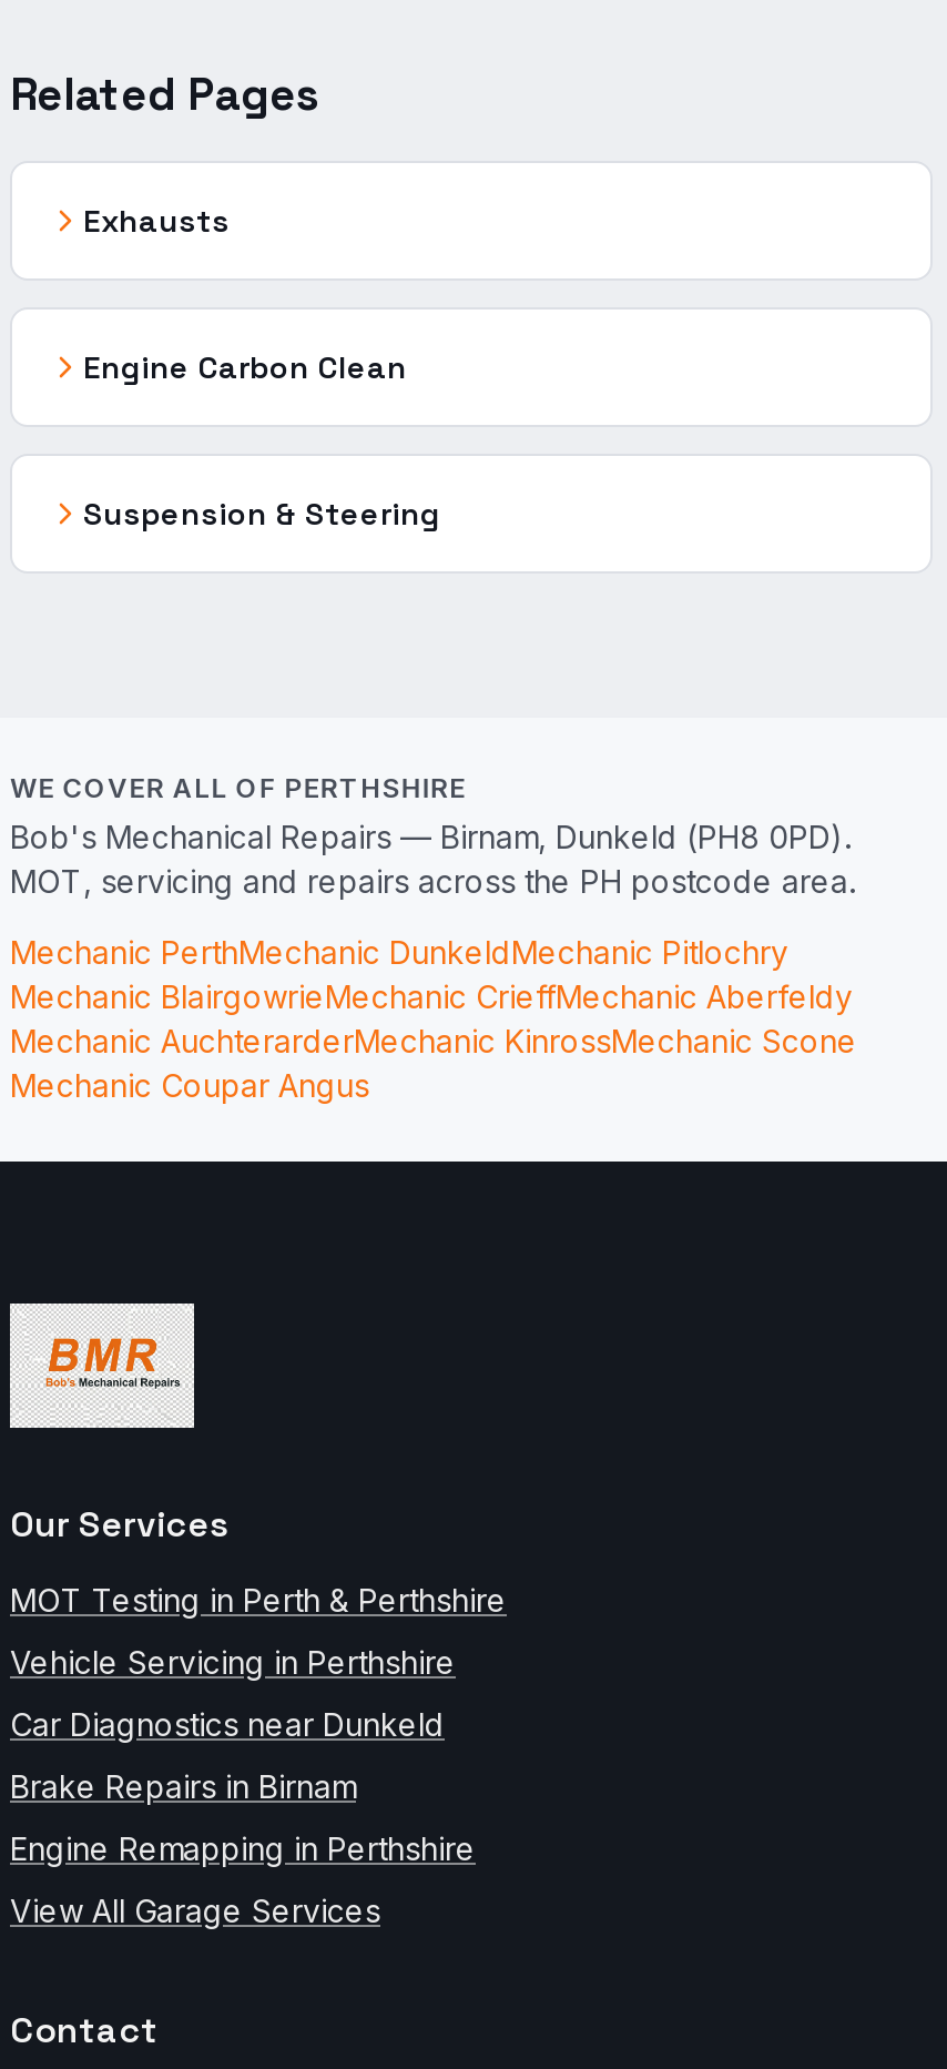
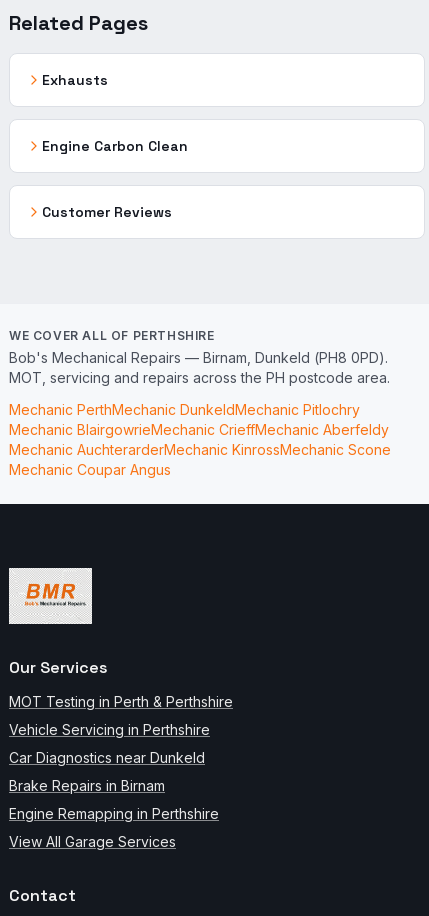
[83,494,440,534] Suspension & Steering -> [42,203,172,221] Customer Reviews

